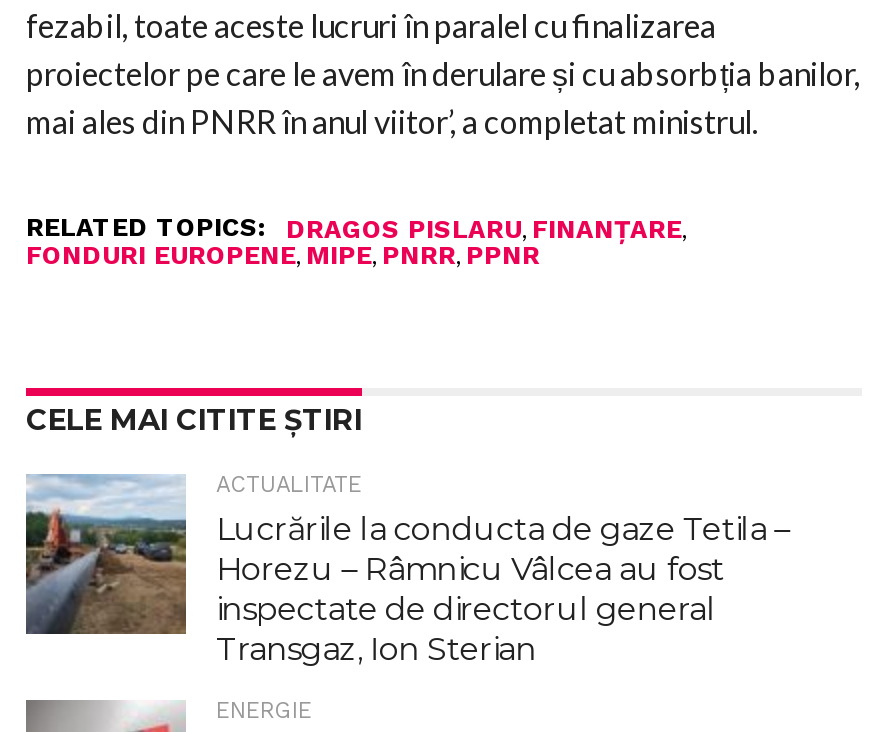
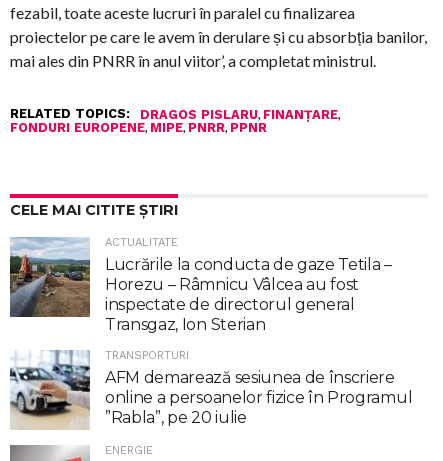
none -> [10,349,412,430] [image] | TRANSPORTURI | AFM demarează sesiunea de înscriere | online a persoanelor fizice în Programul | ”Rabla”, pe 20 iulie

